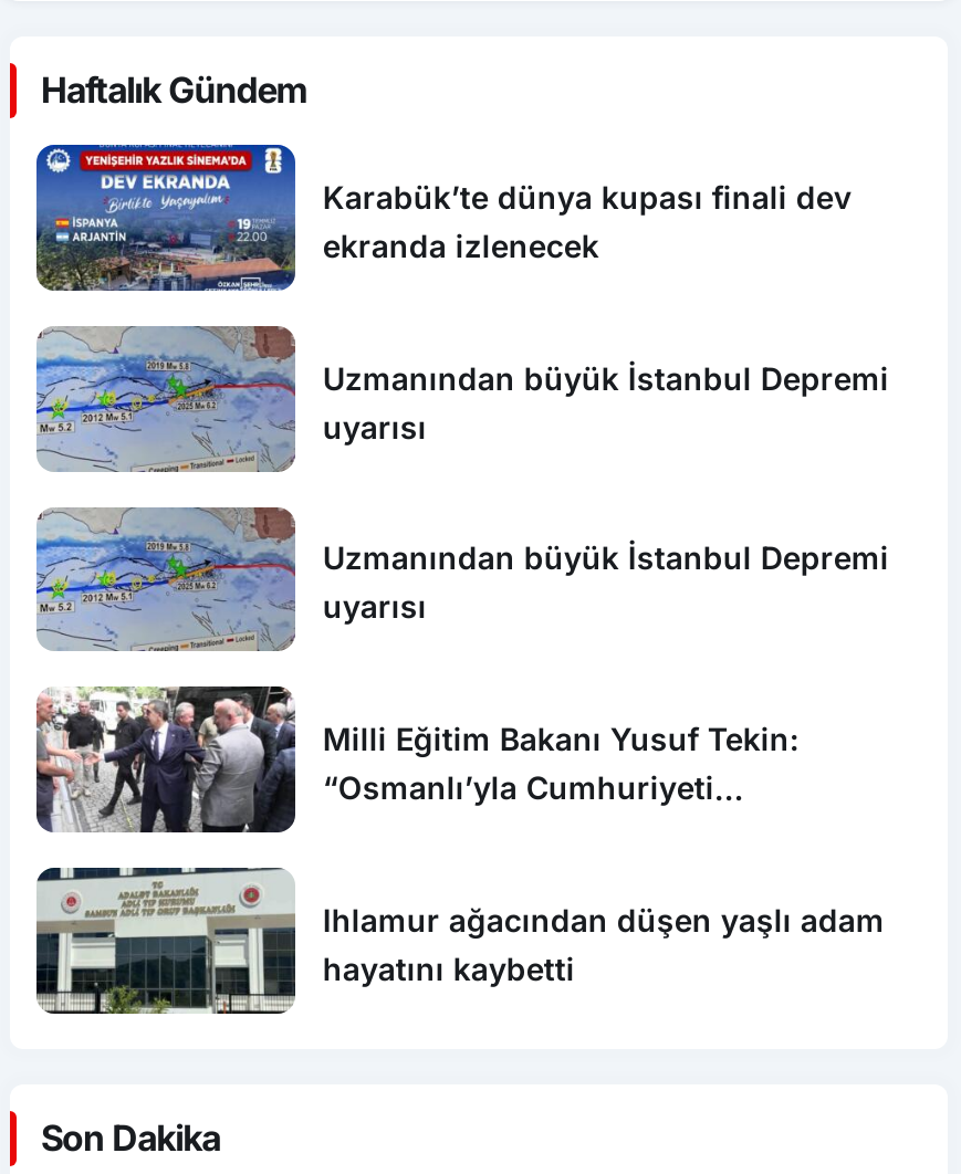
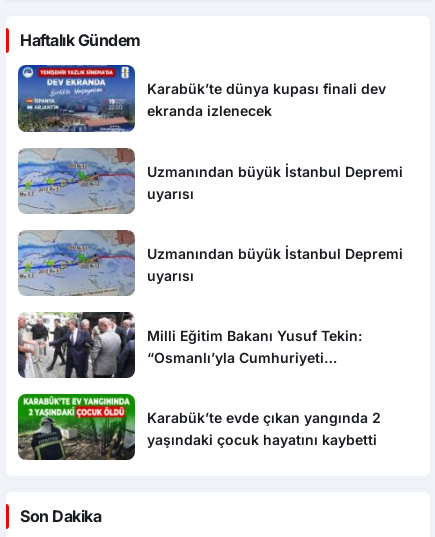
[34,867,884,1017] [image] | Ihlamur ağacından düşen yaşlı adam | hayatını kaybetti -> [17,393,381,461] [image] | Karabük’te evde çıkan yangında 2 | yaşındaki çocuk hayatını kaybetti

